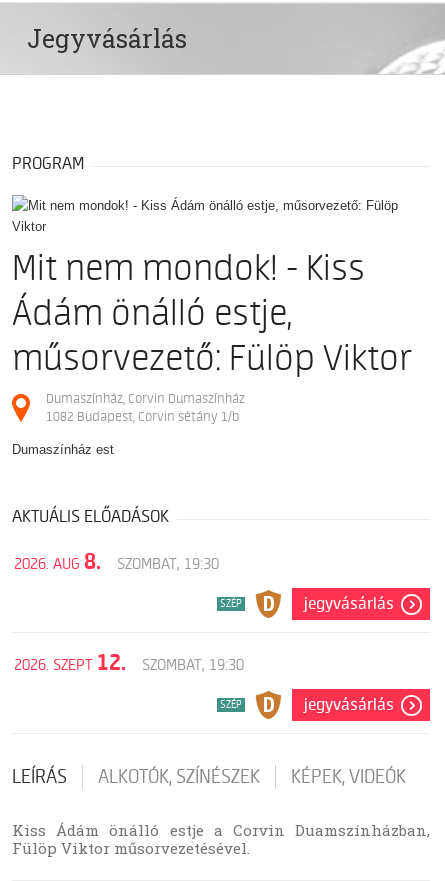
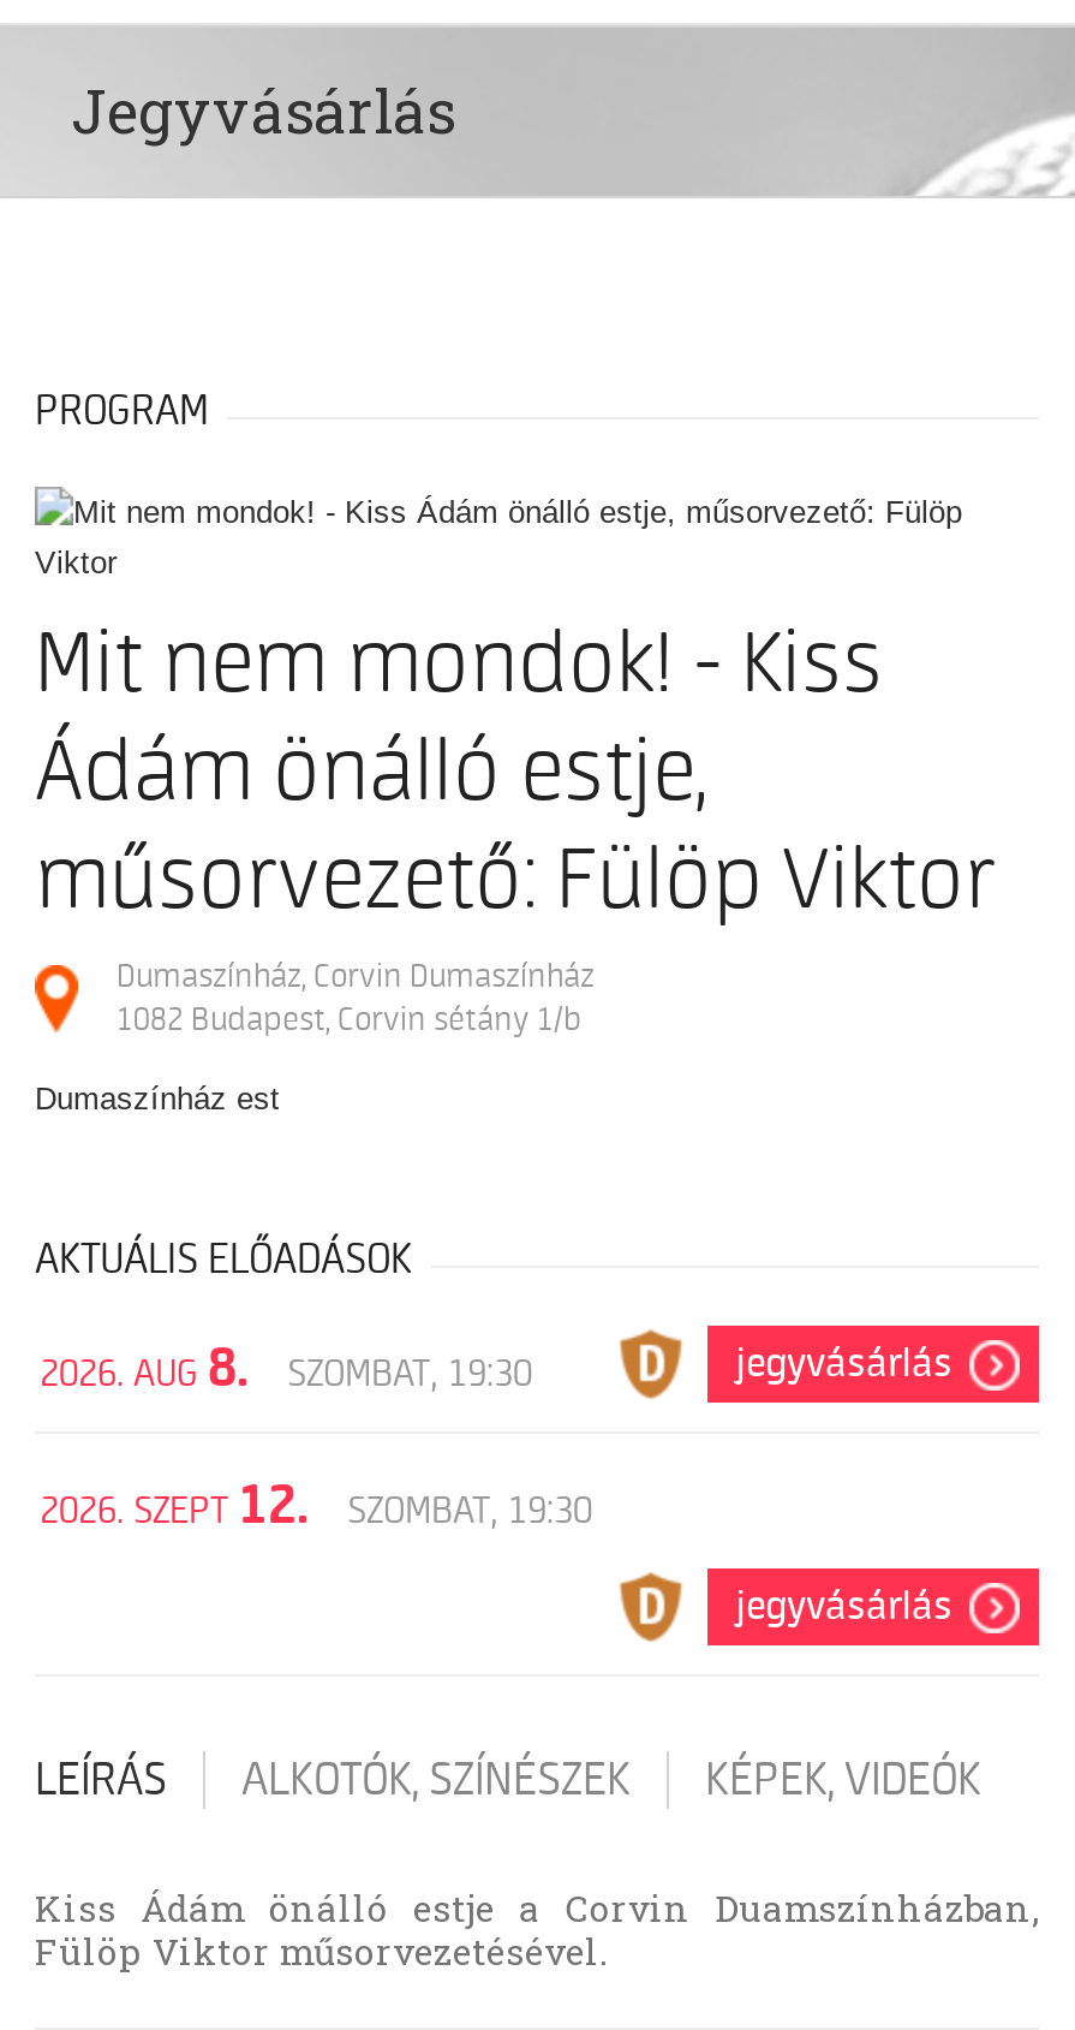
[220,598,242,610] SZÉP -> none
[220,699,242,711] SZÉP -> none

